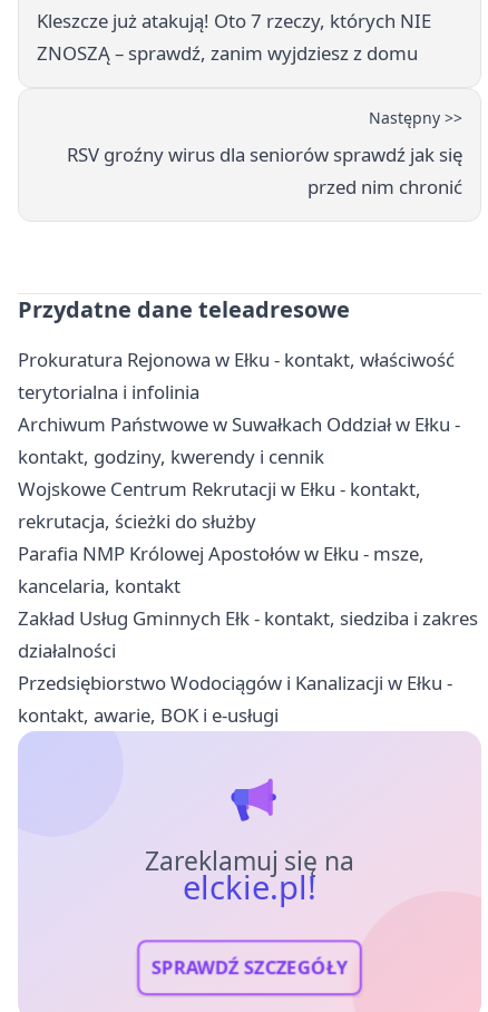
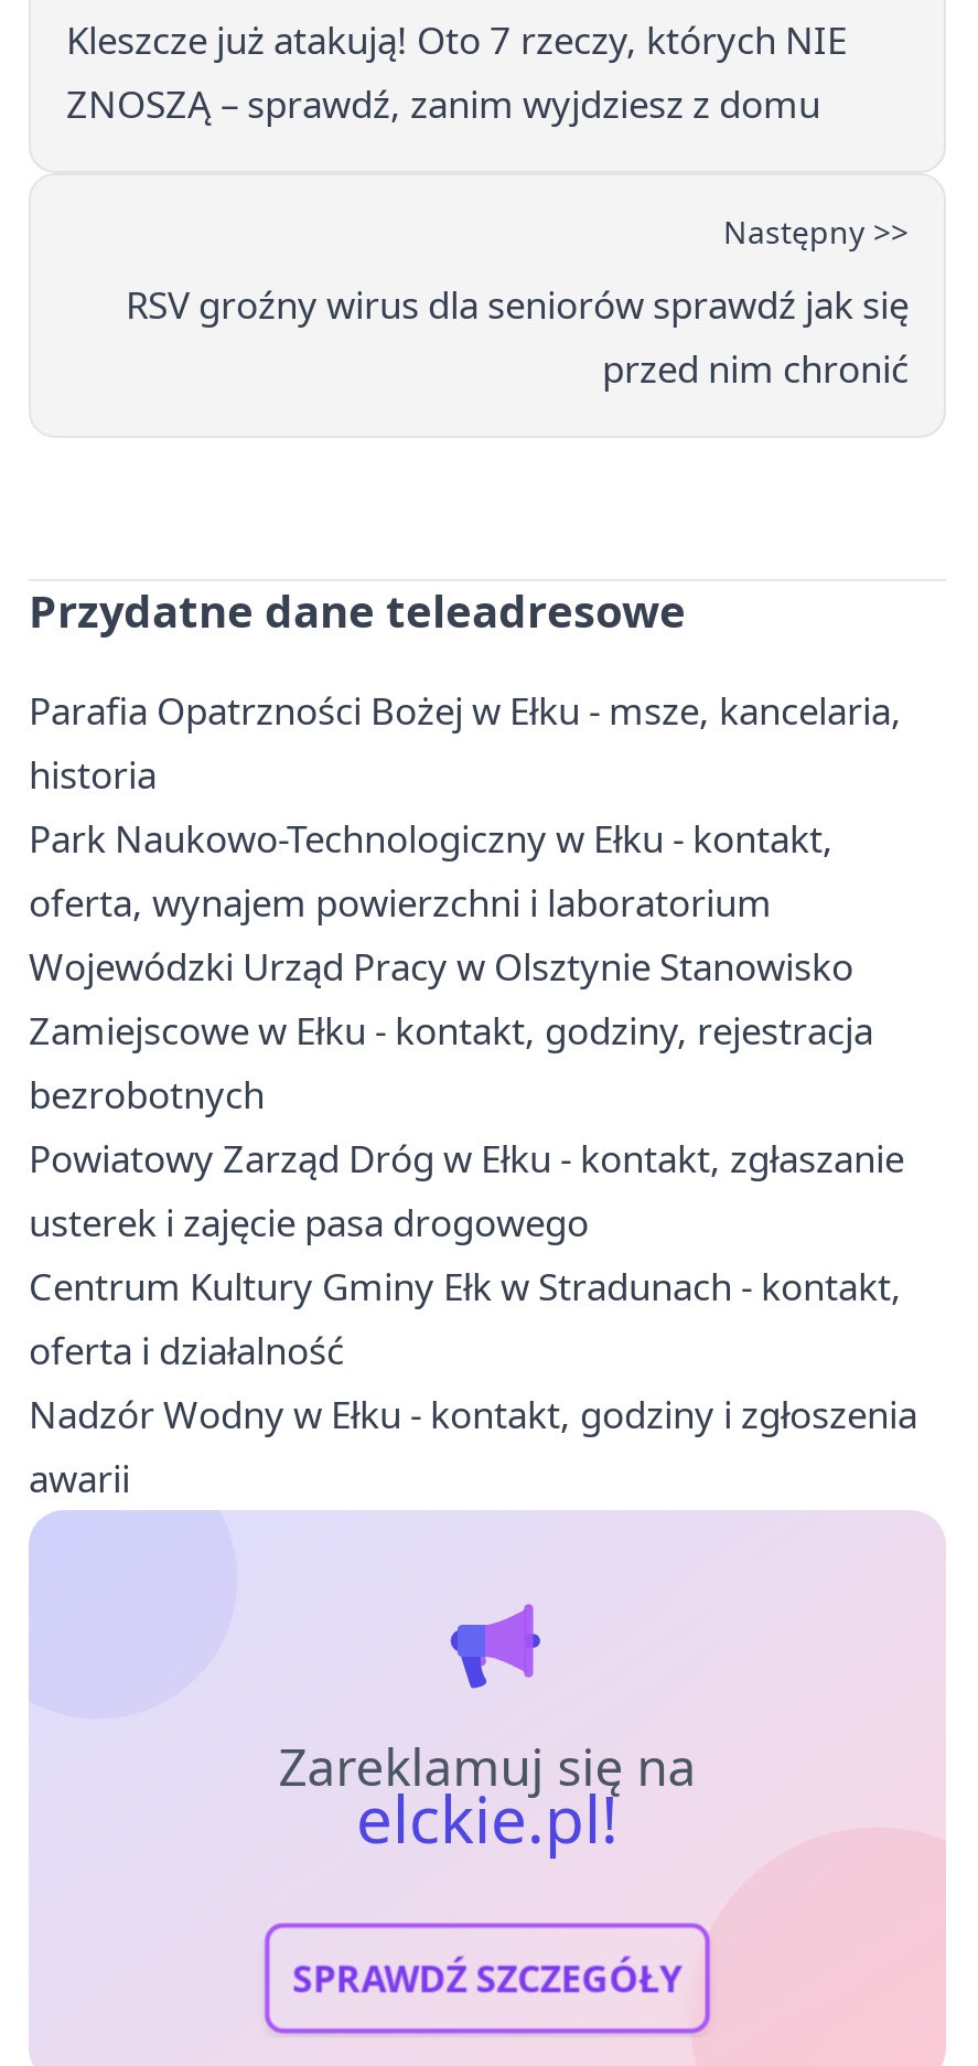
[18,346,478,727] Prokuratura Rejonowa w Ełku - kontakt, właściwość | terytorialna i infolinia | Archiwum Państwowe w Suwałkach Oddział w Ełku - | kontakt, godziny, kwerendy i cennik | Wojskowe Centrum Rekrutacji w Ełku - kontakt, | rekrutacja, ścieżki do służby | Parafia NMP Królowej Apostołów w Ełku - msze, | kancelaria, kontakt | Zakład Usług Gminnych Ełk - kontakt, siedziba i zakres | działalności | Przedsiębiorstwo Wodociągów i Kanalizacji w Ełku - | kontakt, awarie, BOK i e-usługi -> [29,684,917,1502] Parafia Opatrzności Bożej w Ełku - msze, kancelaria, | historia | Park Naukowo-Technologiczny w Ełku - kontakt, | oferta, wynajem powierzchni i laboratorium | Wojewódzki Urząd Pracy w Olsztynie Stanowisko | Zamiejscowe w Ełku - kontakt, godziny, rejestracja | bezrobotnych | Powiatowy Zarząd Dróg w Ełku - kontakt, zgłaszanie | usterek i zajęcie pasa drogowego | Centrum Kultury Gminy Ełk w Stradunach - kontakt, | oferta i działalność | Nadzór Wodny w Ełku - kontakt, godziny i zgłoszenia | awarii

